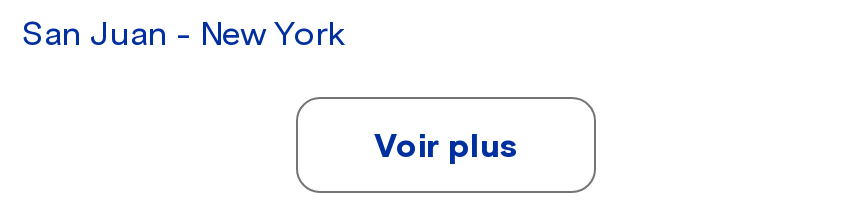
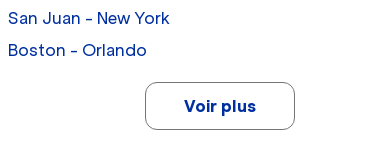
none -> [8,40,147,60] Boston - Orlando

